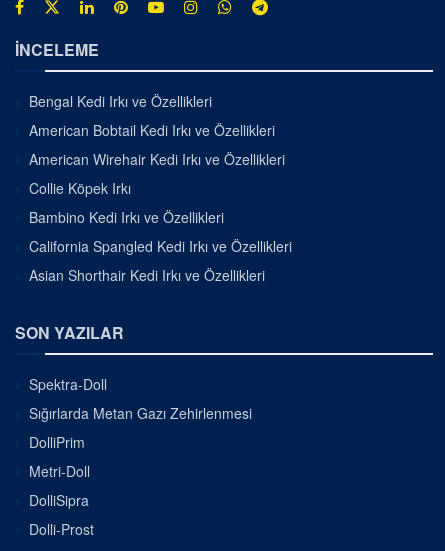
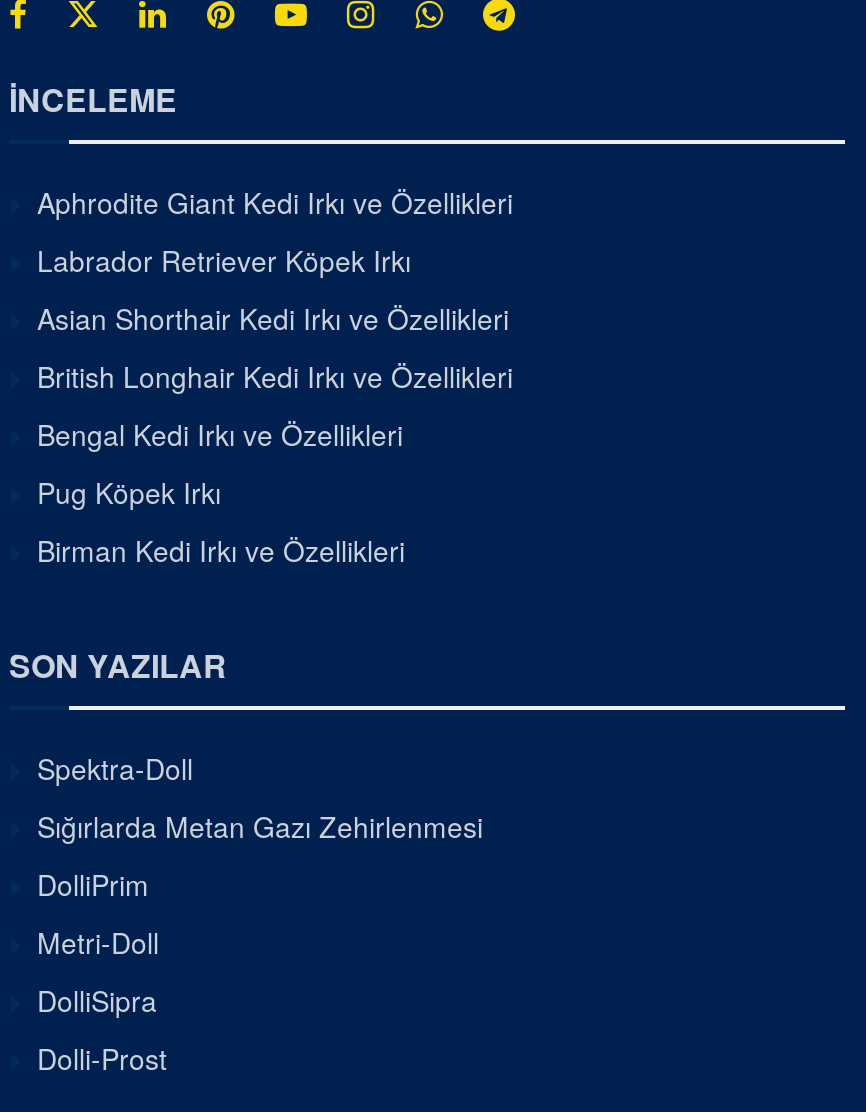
none -> [37,181,513,395] Aphrodite Giant Kedi Irkı ve Özellikleri | Labrador Retriever Köpek Irkı | British Longhair Kedi Irkı ve Özellikleri
moved [29,90,212,110] -> [37,413,403,453]: Bengal Kedi Irkı ve Özellikleri
[29,119,292,255] American Bobtail Kedi Irkı ve Özellikleri | American Wirehair Kedi Irkı ve Özellikleri | Collie Köpek Irkı | Bambino Kedi Irkı ve Özellikleri | California Spangled Kedi Irkı ve Özellikleri -> [37,471,405,569] Pug Köpek Irkı | Birman Kedi Irkı ve Özellikleri
moved [29,264,265,284] -> [37,297,509,337]: Asian Shorthair Kedi Irkı ve Özellikleri

